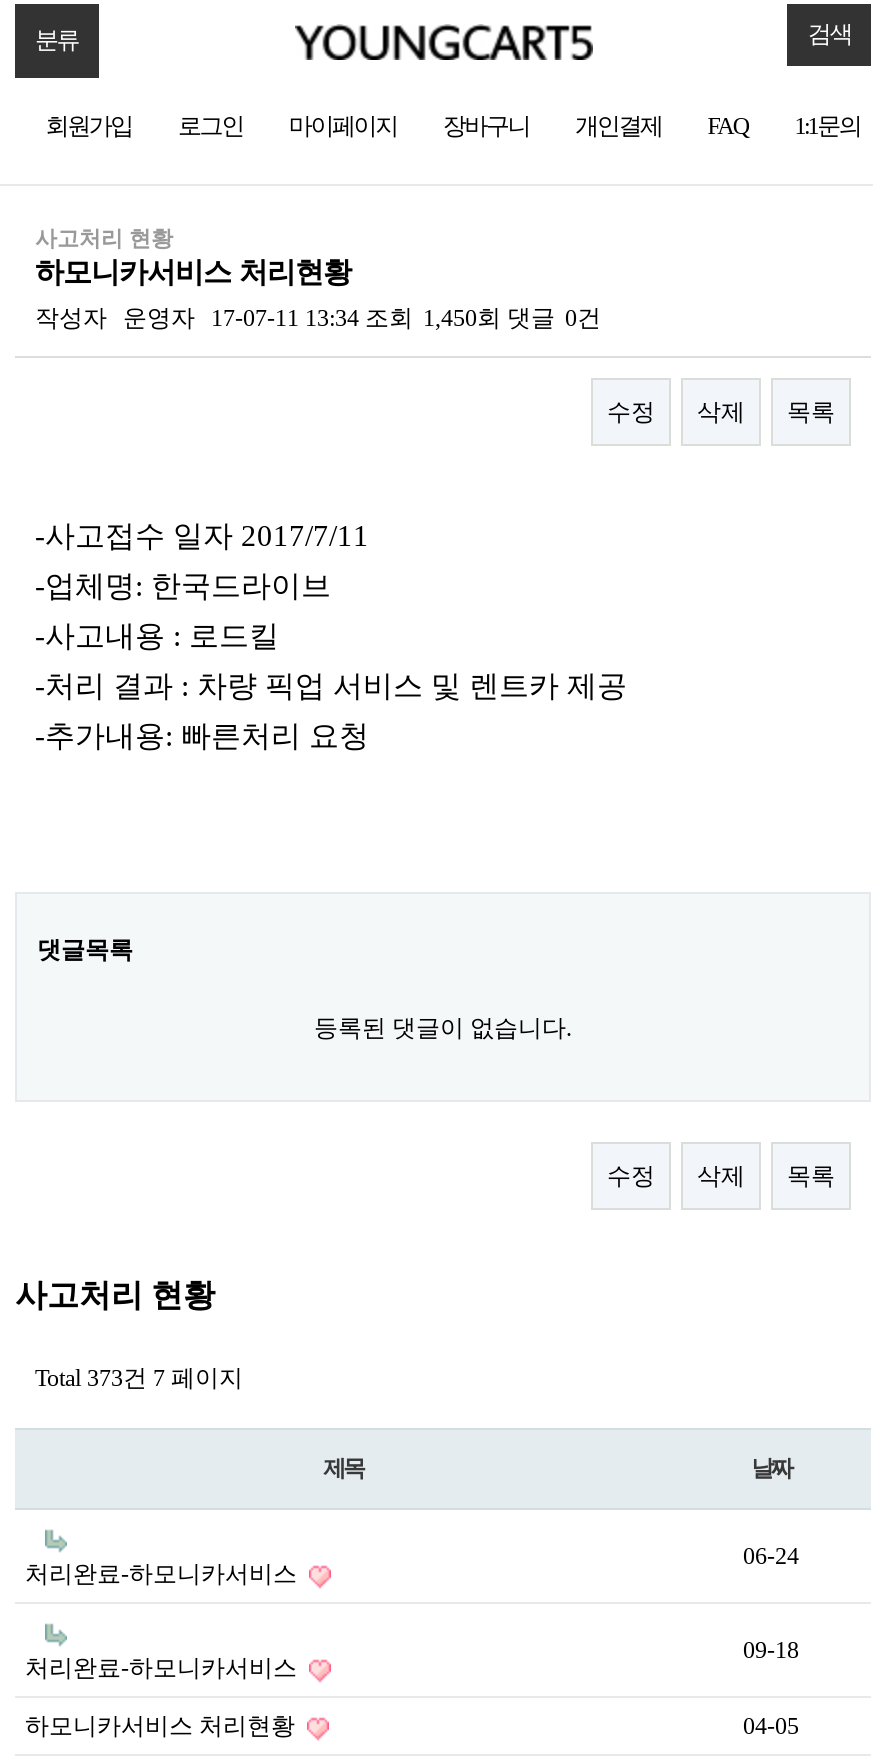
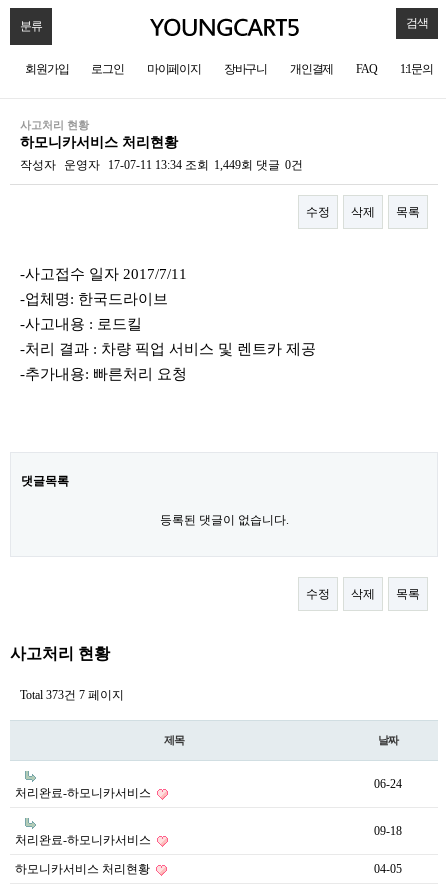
[35,304,601,332] 작성자 운영자 17-07-11 13:34 조회 1,450회 댓글 0건 -> [20,158,303,172] 작성자 운영자 17-07-11 13:34 조회 1,449회 댓글 0건

